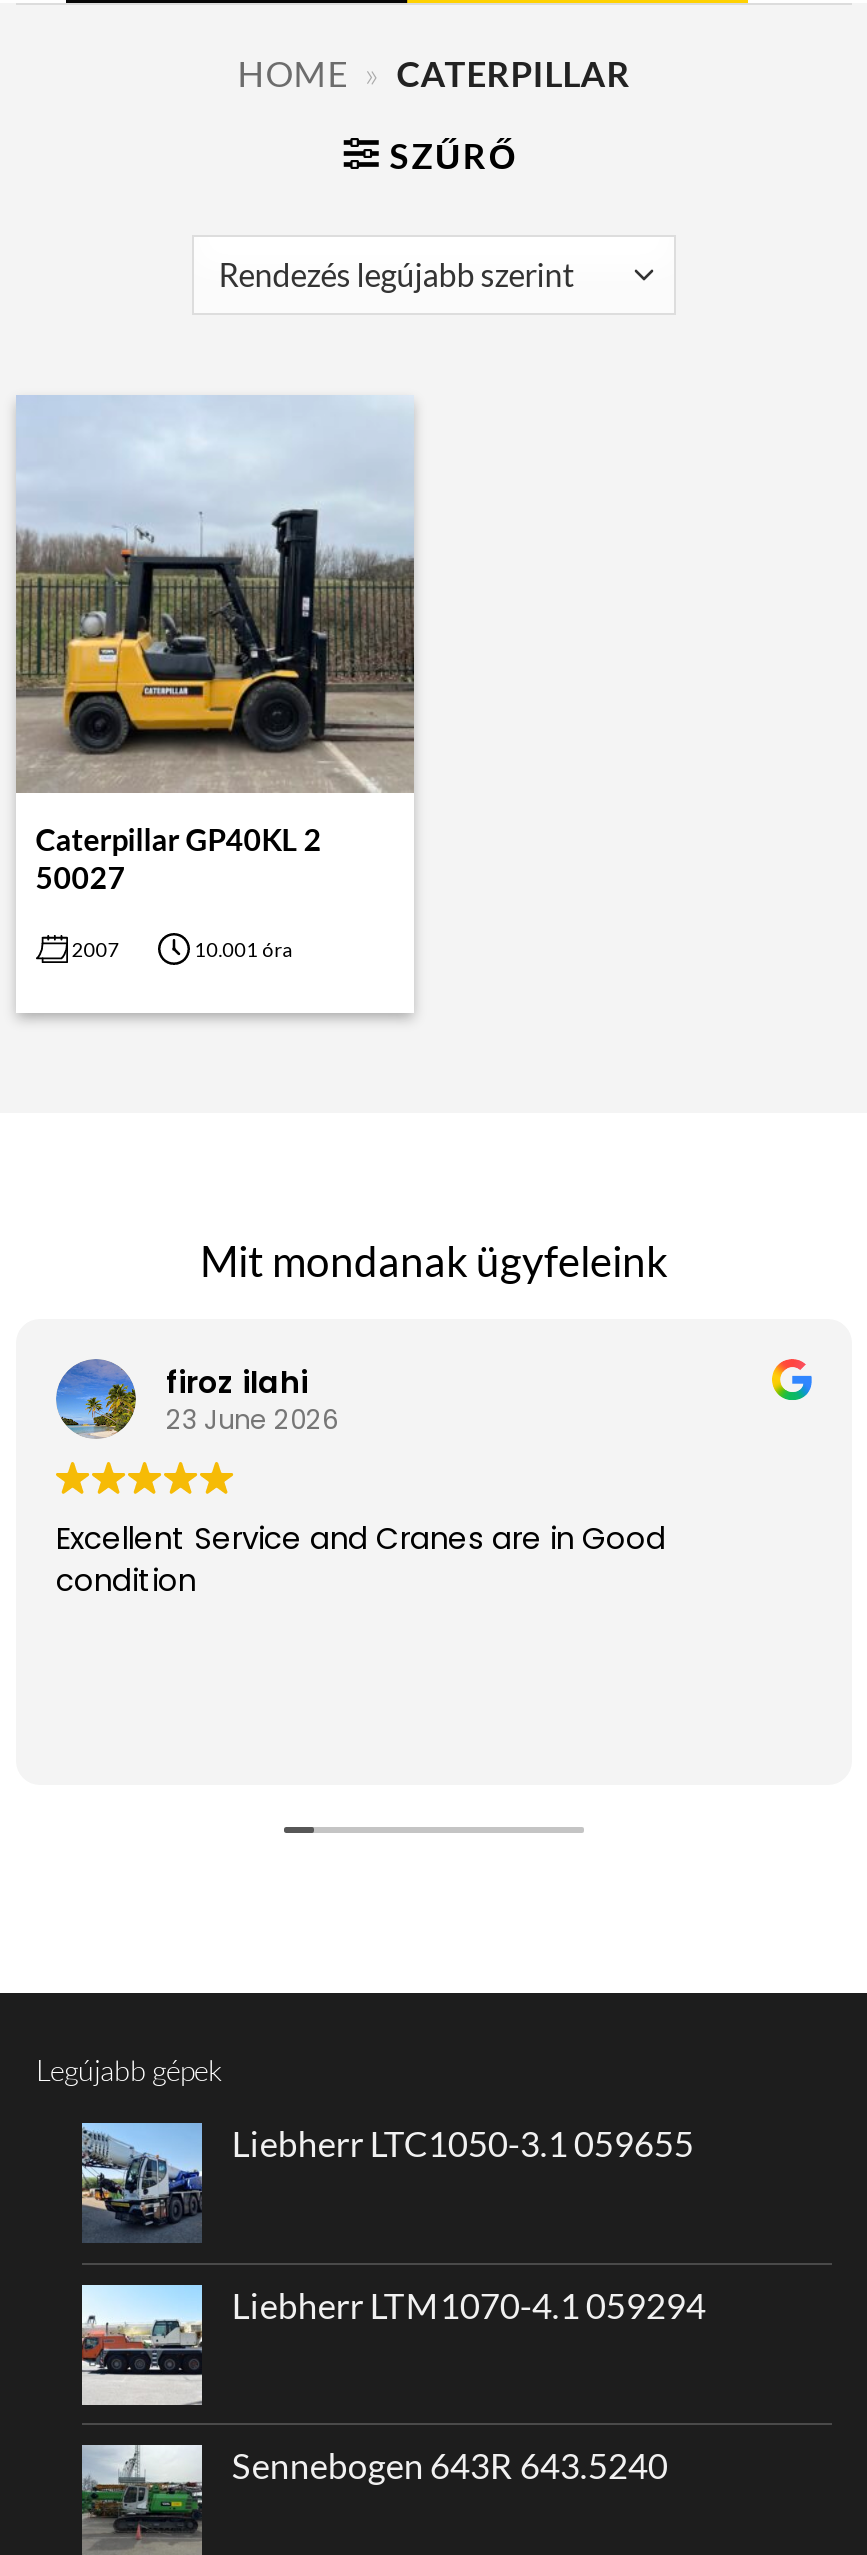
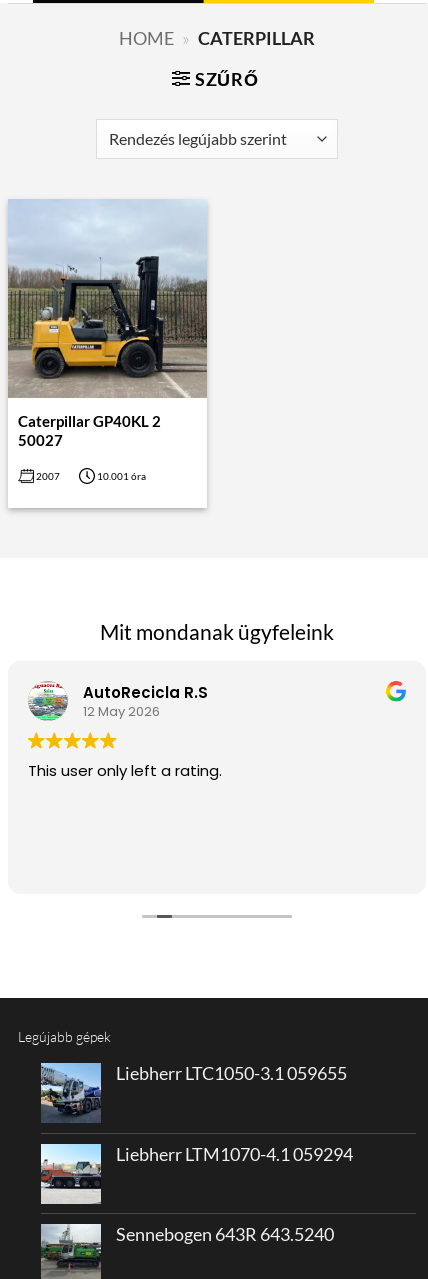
[54,1359,338,1439] [image] | firoz ilahi | 23 June 2026 -> [28,681,208,721] [image] | AutoRecicla R.S | 12 May 2026
[56,1518,666,1602] Excellent Service and Cranes are in Good | condition -> [28,760,222,781] This user only left a rating.

